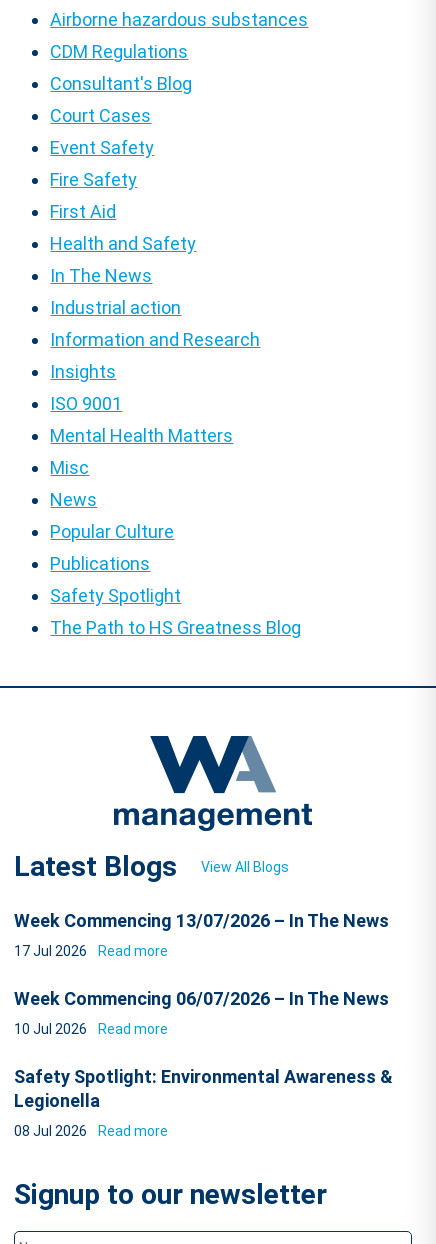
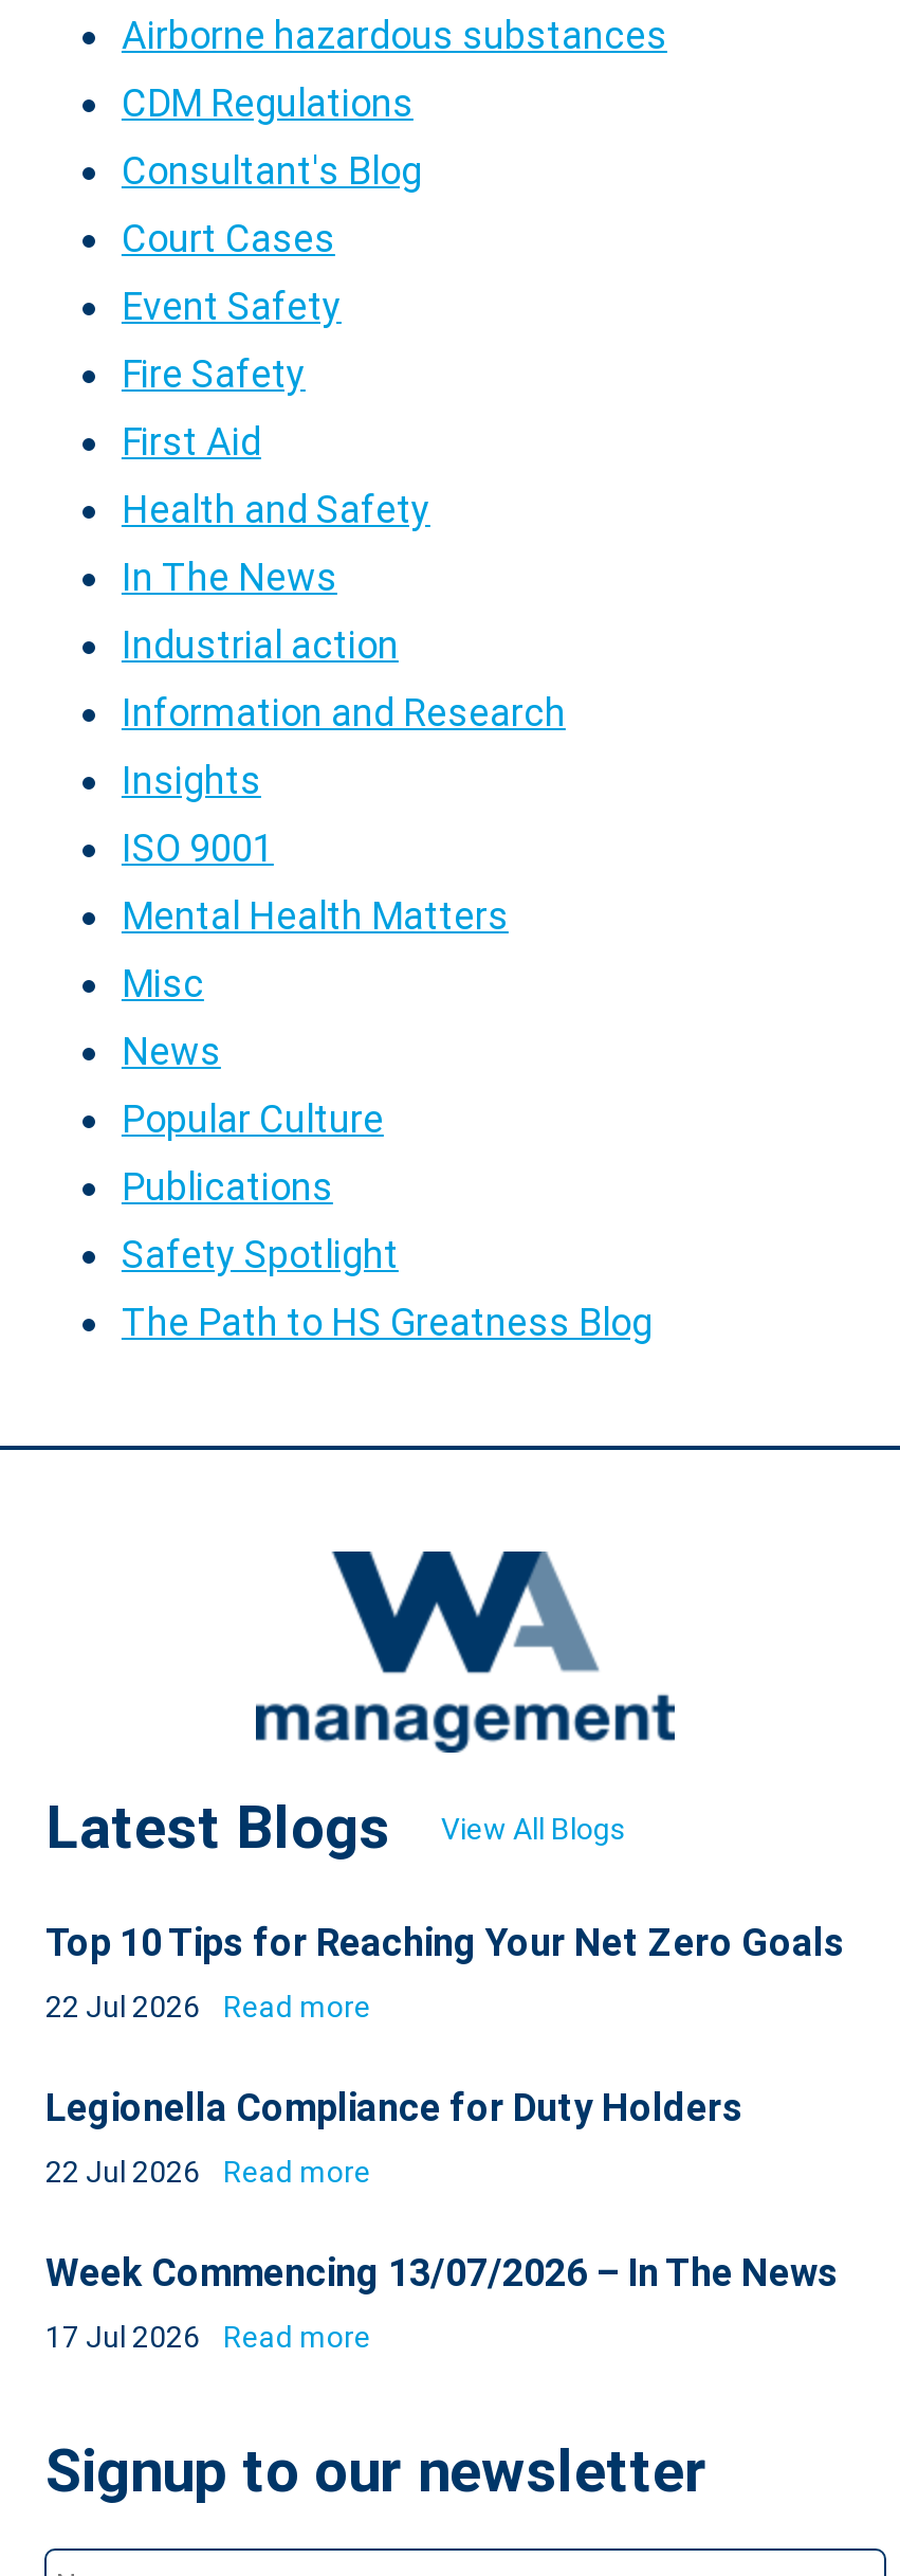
none -> [45,1920,845,2189] Top 10 Tips for Reaching Your Net Zero Goals | 22 Jul 2026 Read more | Legionella Compliance for Duty Holders | 22 Jul 2026 Read more
moved [14,910,389,959] -> [45,2250,838,2354]: Week Commencing 13/07/2026 – In The News | 17 Jul 2026 Read more
[14,988,393,1139] Week Commencing 06/07/2026 – In The News | 10 Jul 2026 Read more | Safety Spotlight: Environmental Awareness & | Legionella | 08 Jul 2026 Read more -> none

